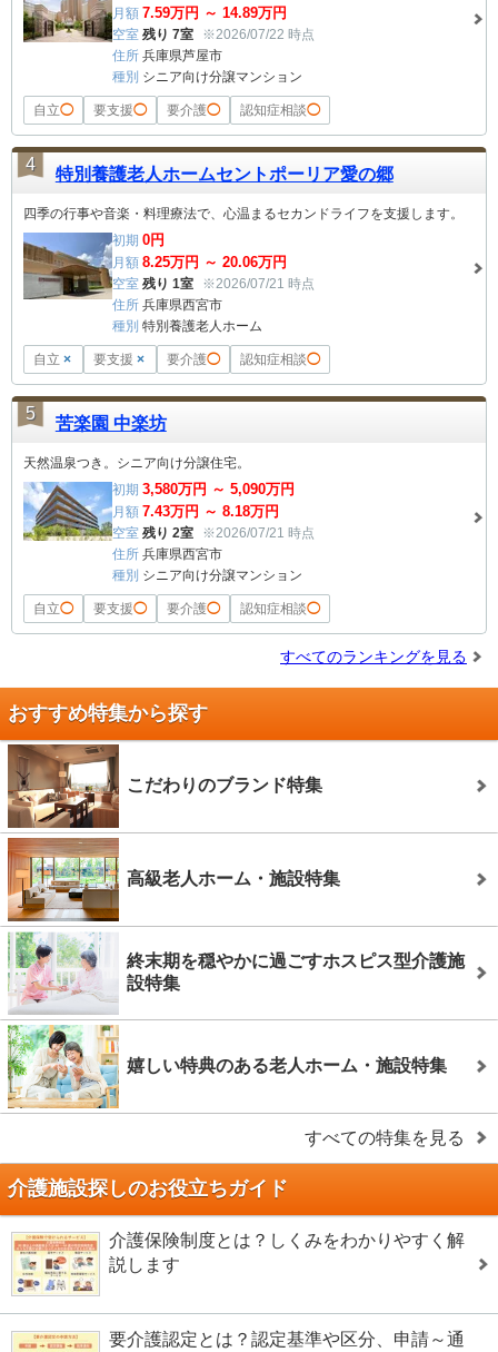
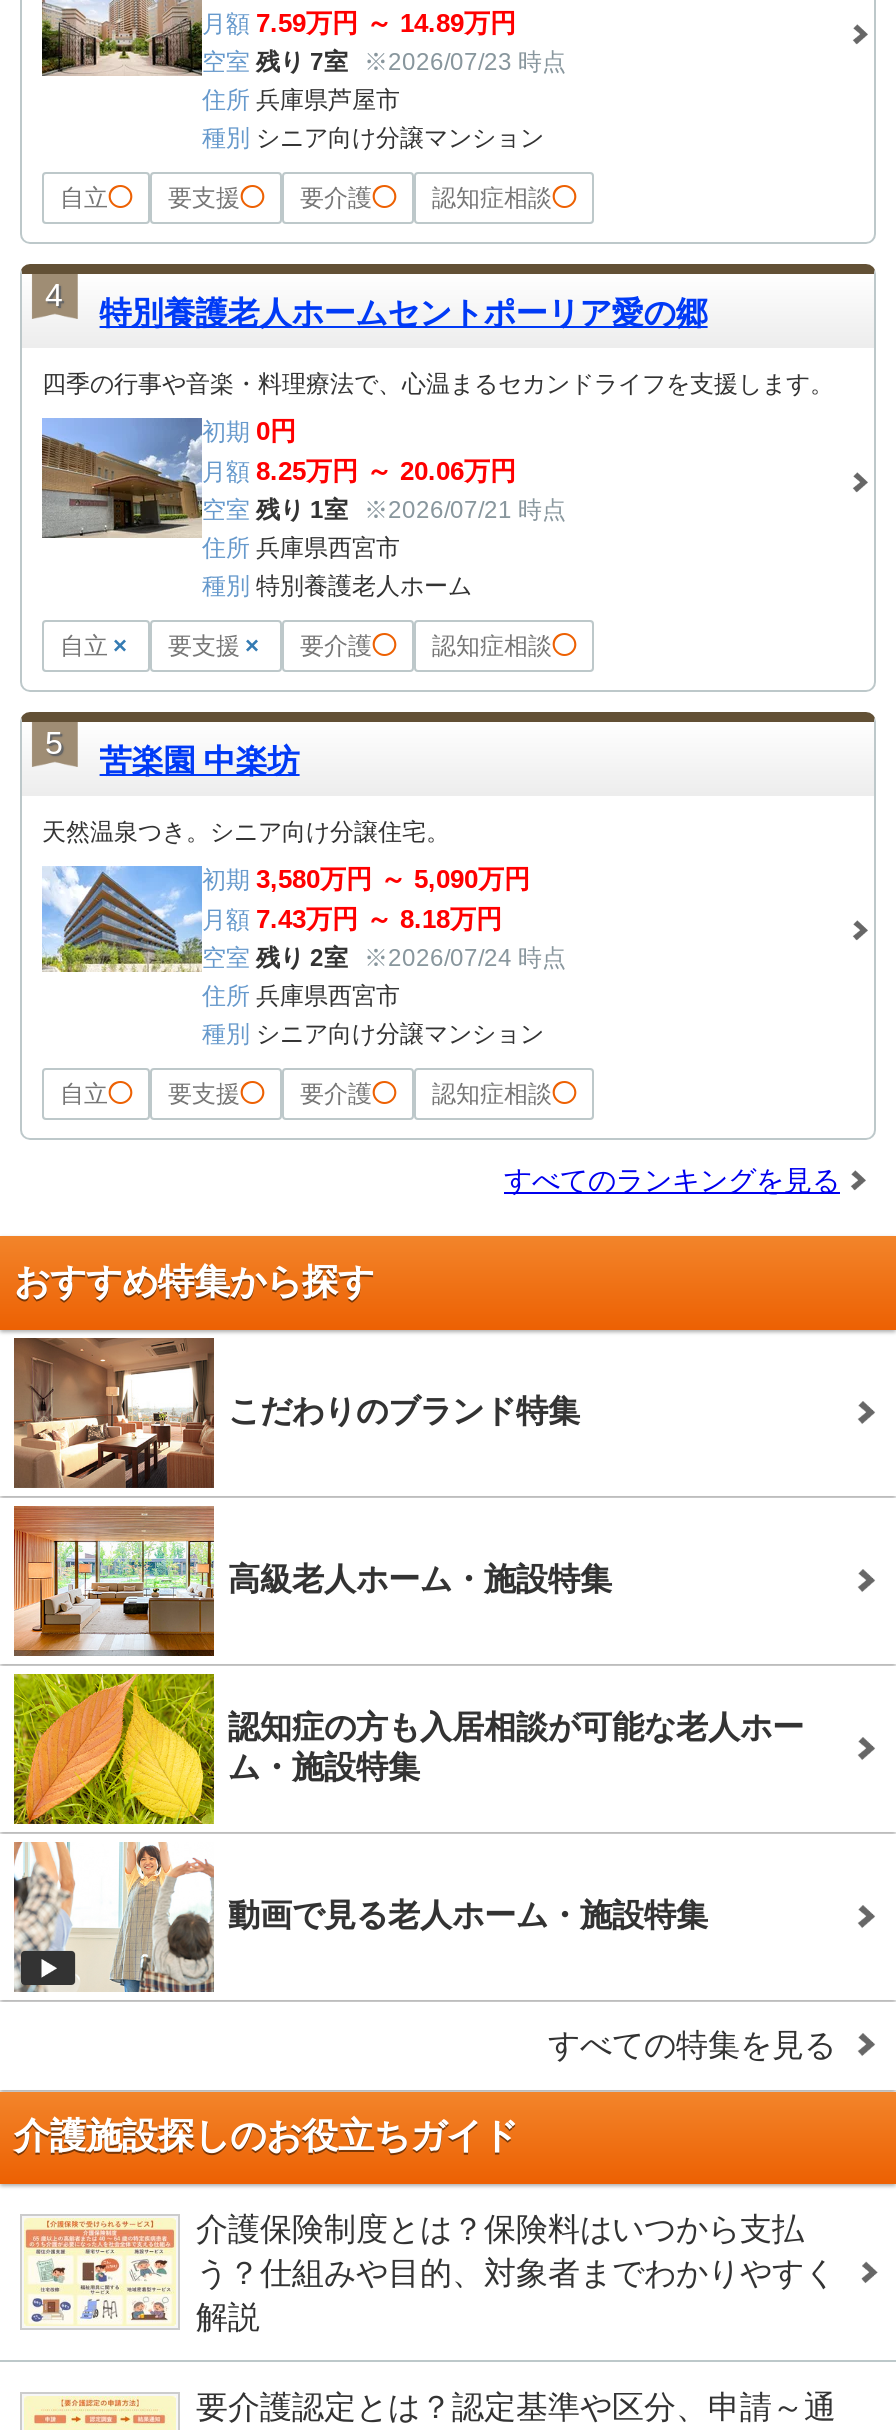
[112,26,315,42] 空室 残り 7室 ※2026/07/22 時点 -> [202,47,566,75] 空室 残り 7室 ※2026/07/23 時点
[112,525,315,540] 空室 残り 2室 ※2026/07/21 時点 -> [202,943,566,971] 空室 残り 2室 ※2026/07/24 時点
[8,931,465,1015] [image] | 終末期を穏やかに過ごすホスピス型介護施 | 設特集 -> [12,1672,804,1826] [image] | 認知症の方も入居相談が可能な老人ホー | ム・施設特集
[8,1024,447,1109] [image] | 嬉しい特典のある老人ホーム・施設特集 -> [12,1842,708,1994] [image] | 動画で見る老人ホーム・施設特集
[109,1230,465,1274] 介護保険制度とは？しくみをわかりやすく解 | 説します -> [196,2212,836,2334] 介護保険制度とは？保険料はいつから支払 | う？仕組みや目的、対象者までわかりやすく | 解説

